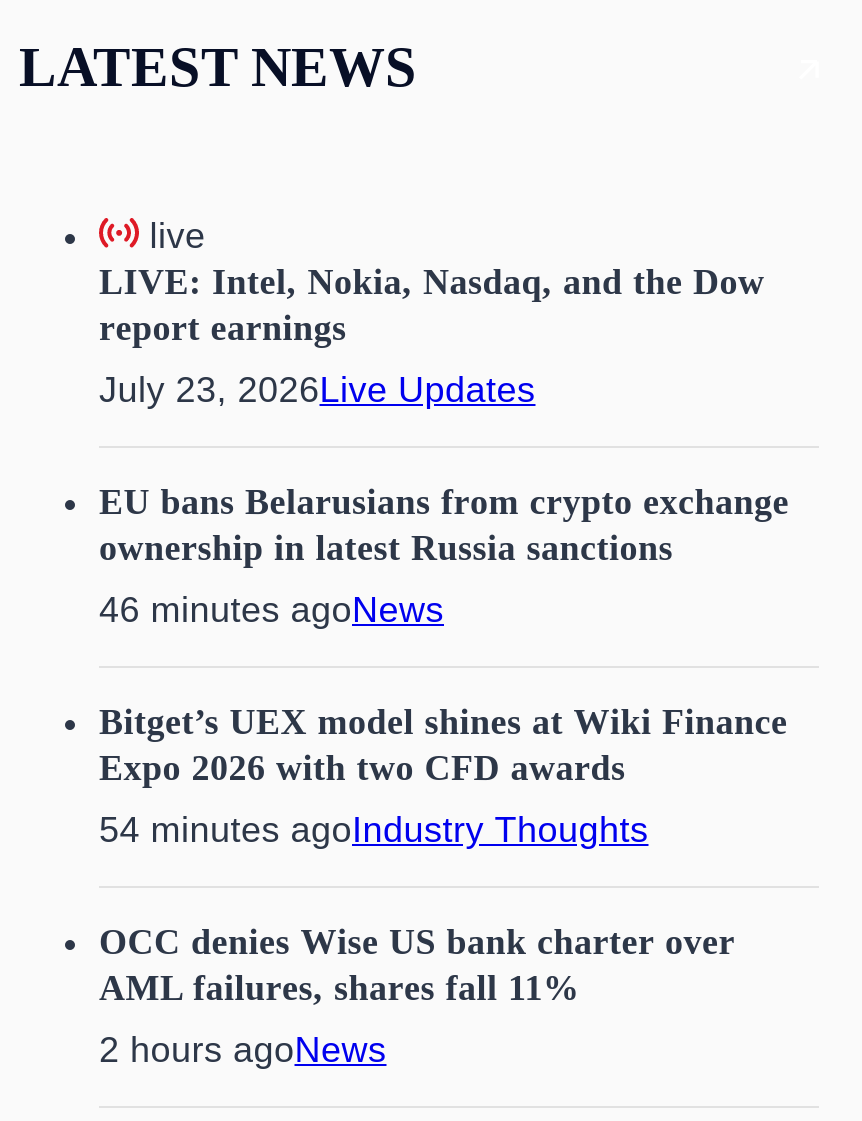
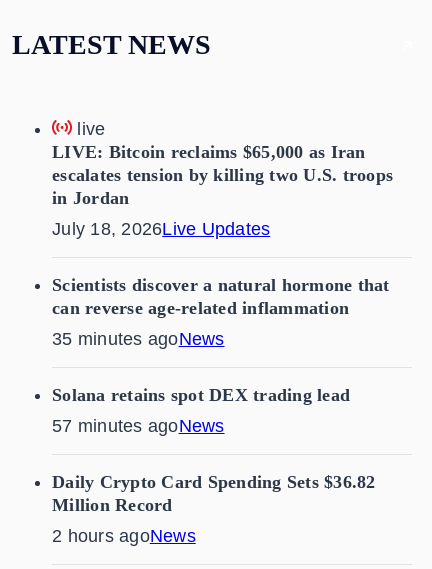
[99,262,765,348] LIVE: Intel, Nokia, Nasdaq, and the Dow | report earnings -> [52,142,393,208] LIVE: Bitcoin reclaims $65,000 as Iran | escalates tension by killing two U.S. troops | in Jordan
[99,370,535,410] July 23, 2026Live Updates -> [52,219,270,239] July 18, 2026Live Updates
[99,482,789,568] EU bans Belarusians from crypto exchange | ownership in latest Russia sanctions -> [52,275,389,318] Scientists discover a natural hormone that | can reverse age-related inflammation
[99,590,444,630] 46 minutes agoNews -> [52,329,224,349] 35 minutes agoNews
[99,702,787,788] Bitget’s UEX model shines at Wiki Finance | Expo 2026 with two CFD awards -> [52,385,350,405] Solana retains spot DEX trading lead
[99,810,649,850] 54 minutes agoIndustry Thoughts -> [52,416,224,436] 57 minutes agoNews
[99,922,735,1008] OCC denies Wise US bank charter over | AML failures, shares fall 11% -> [52,472,375,515] Daily Crypto Card Spending Sets $36.82 | Million Record

